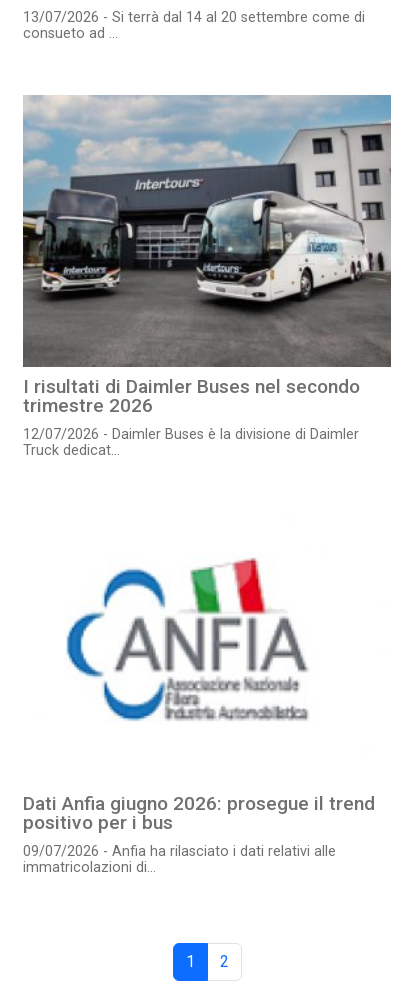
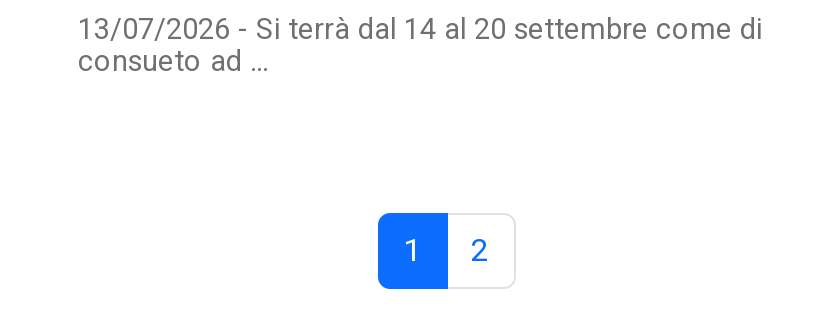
[22,94,392,459] [image] | I risultati di Daimler Buses nel secondo | trimestre 2026 | 12/07/2026 - Daimler Buses è la divisione di Daimler | Truck dedicat... -> none
[66,558,309,721] [image] -> none
[23,792,375,876] Dati Anfia giugno 2026: prosegue il trend | positivo per i bus | 09/07/2026 - Anfia ha rilasciato i dati relativi alle | immatricolazioni di... -> none

